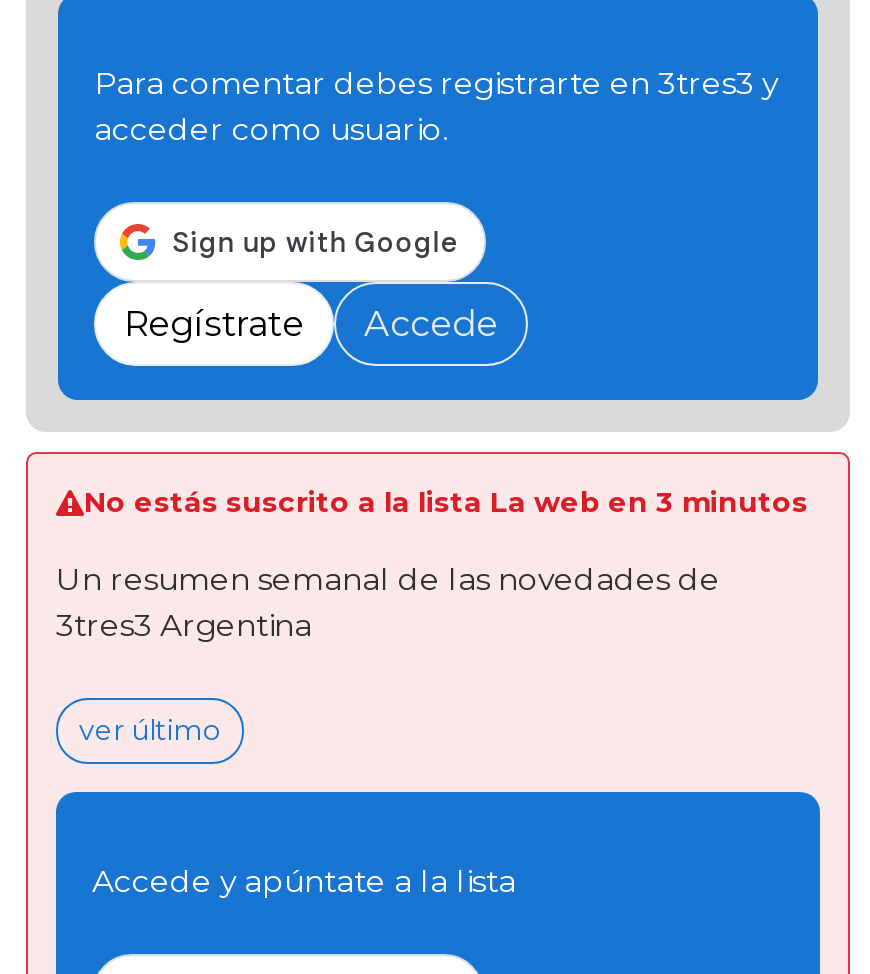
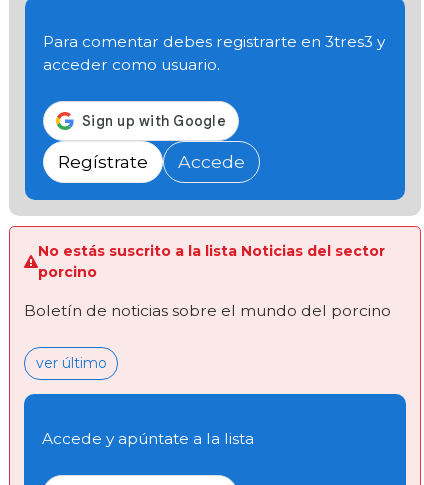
[84,484,808,520] No estás suscrito a la lista La web en 3 minutos -> [38,242,385,281] No estás suscrito a la lista Noticias del sector | porcino
[56,559,720,643] Un resumen semanal de las novedades de | 3tres3 Argentina -> [24,300,391,319] Boletín de noticias sobre el mundo del porcino

